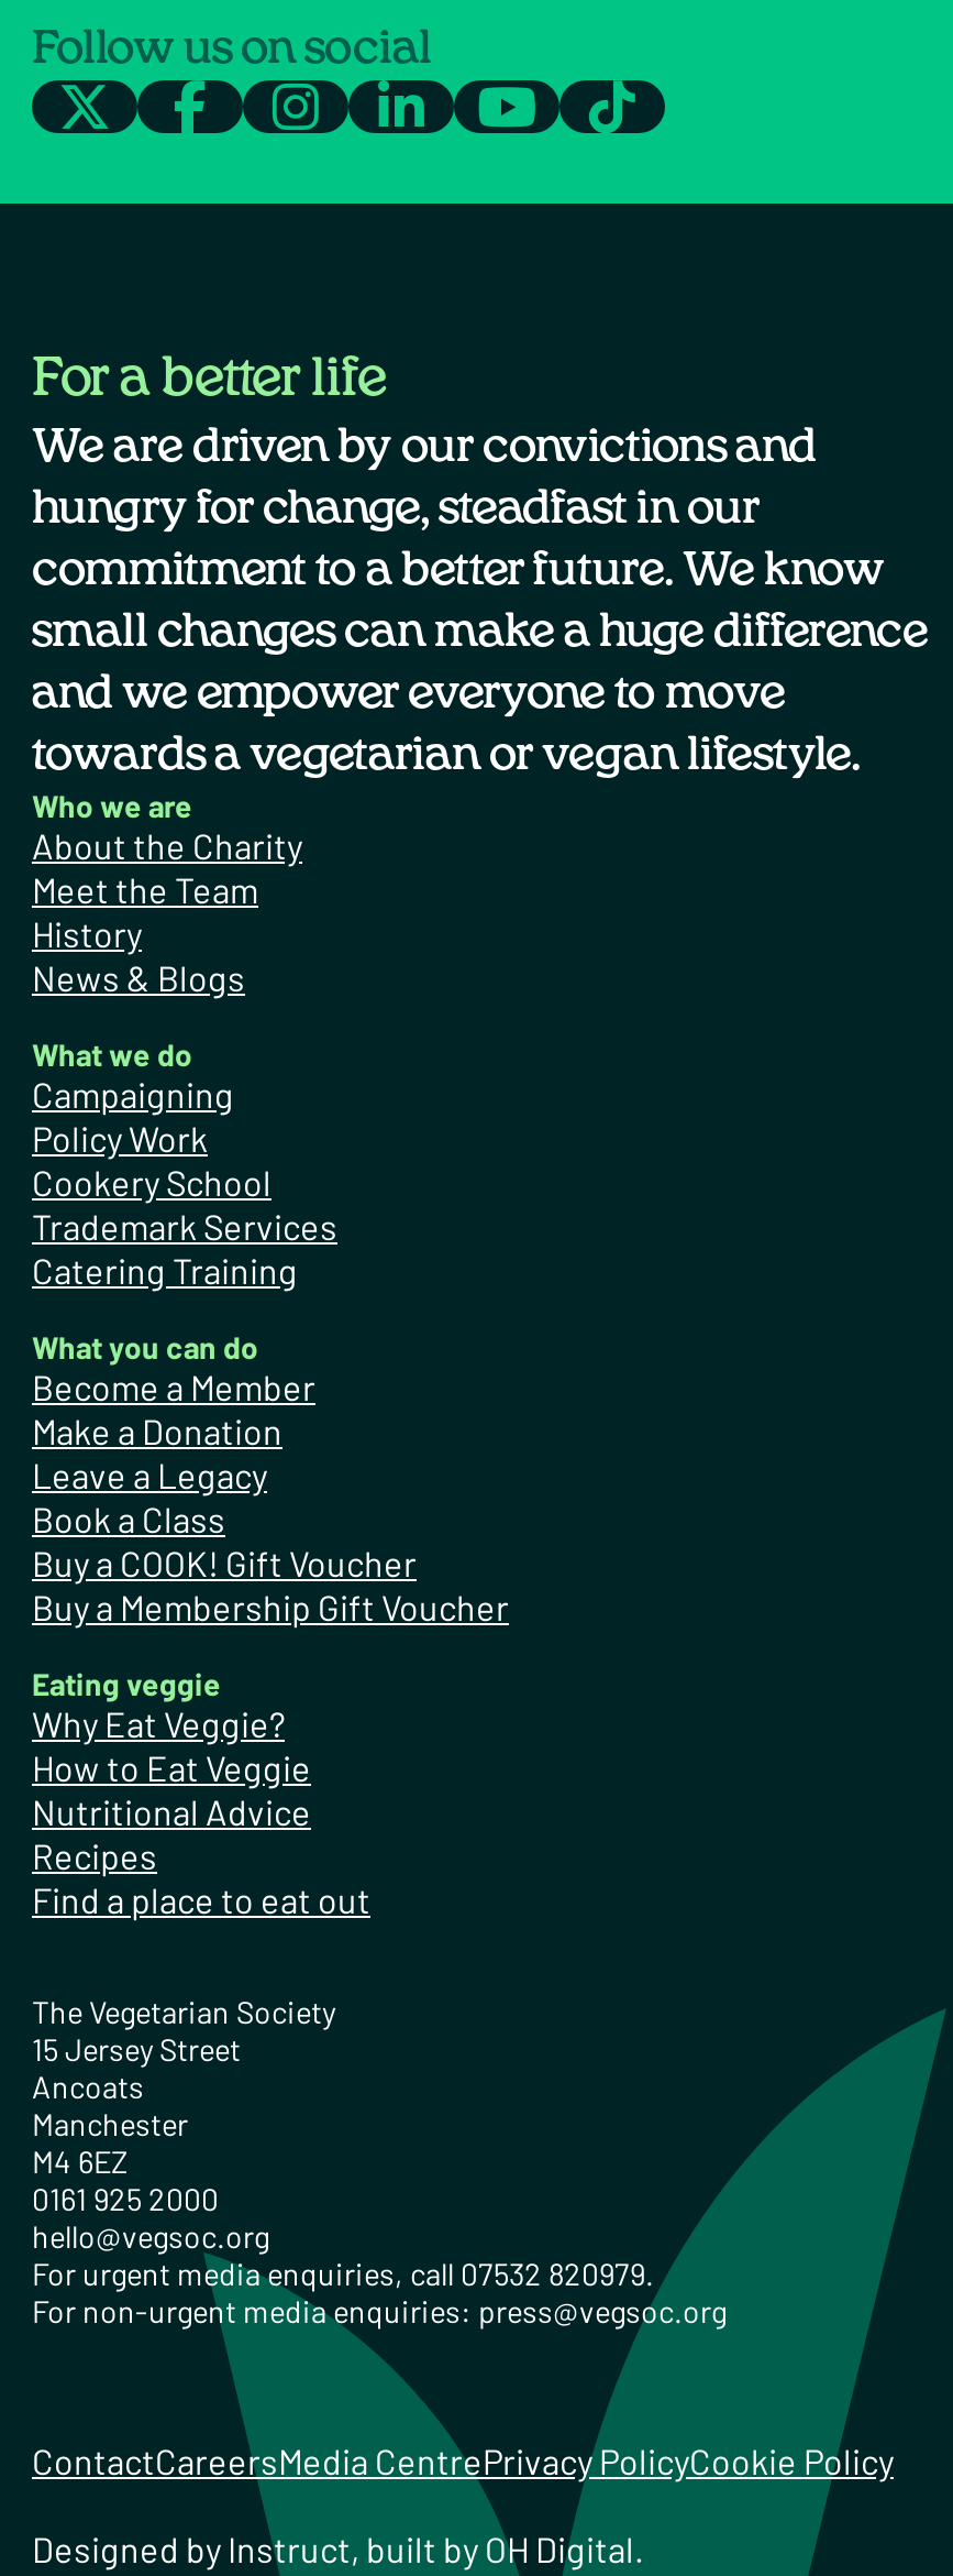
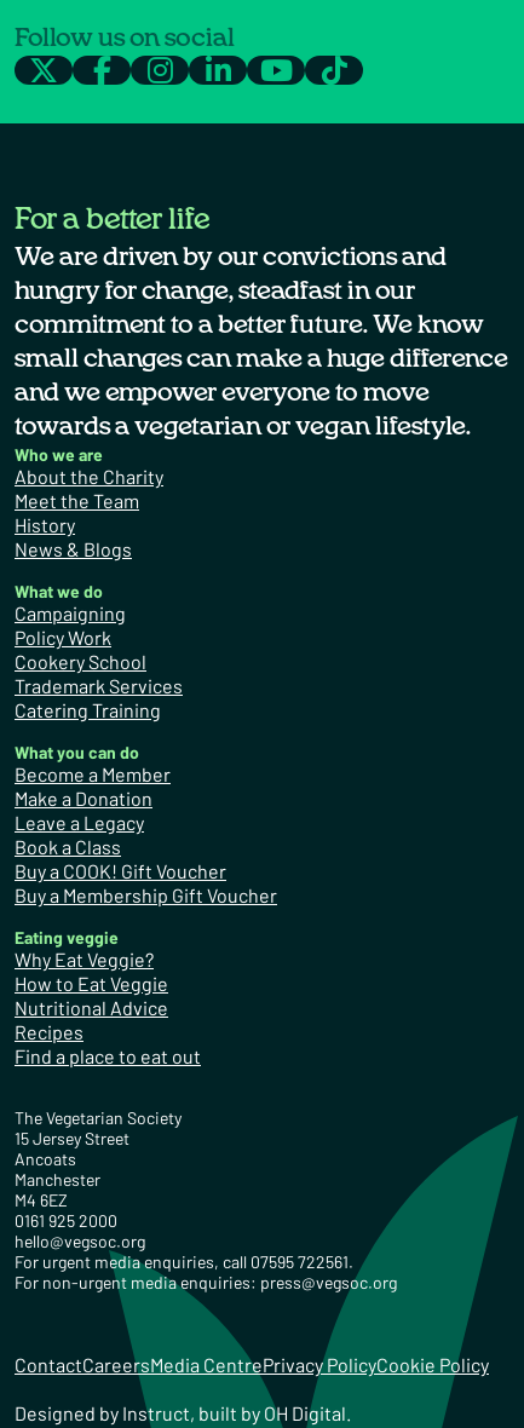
[32,2255,654,2292] For urgent media enquiries, call 07532 820979. -> [15,1251,353,1272] For urgent media enquiries, call 07595 722561.

